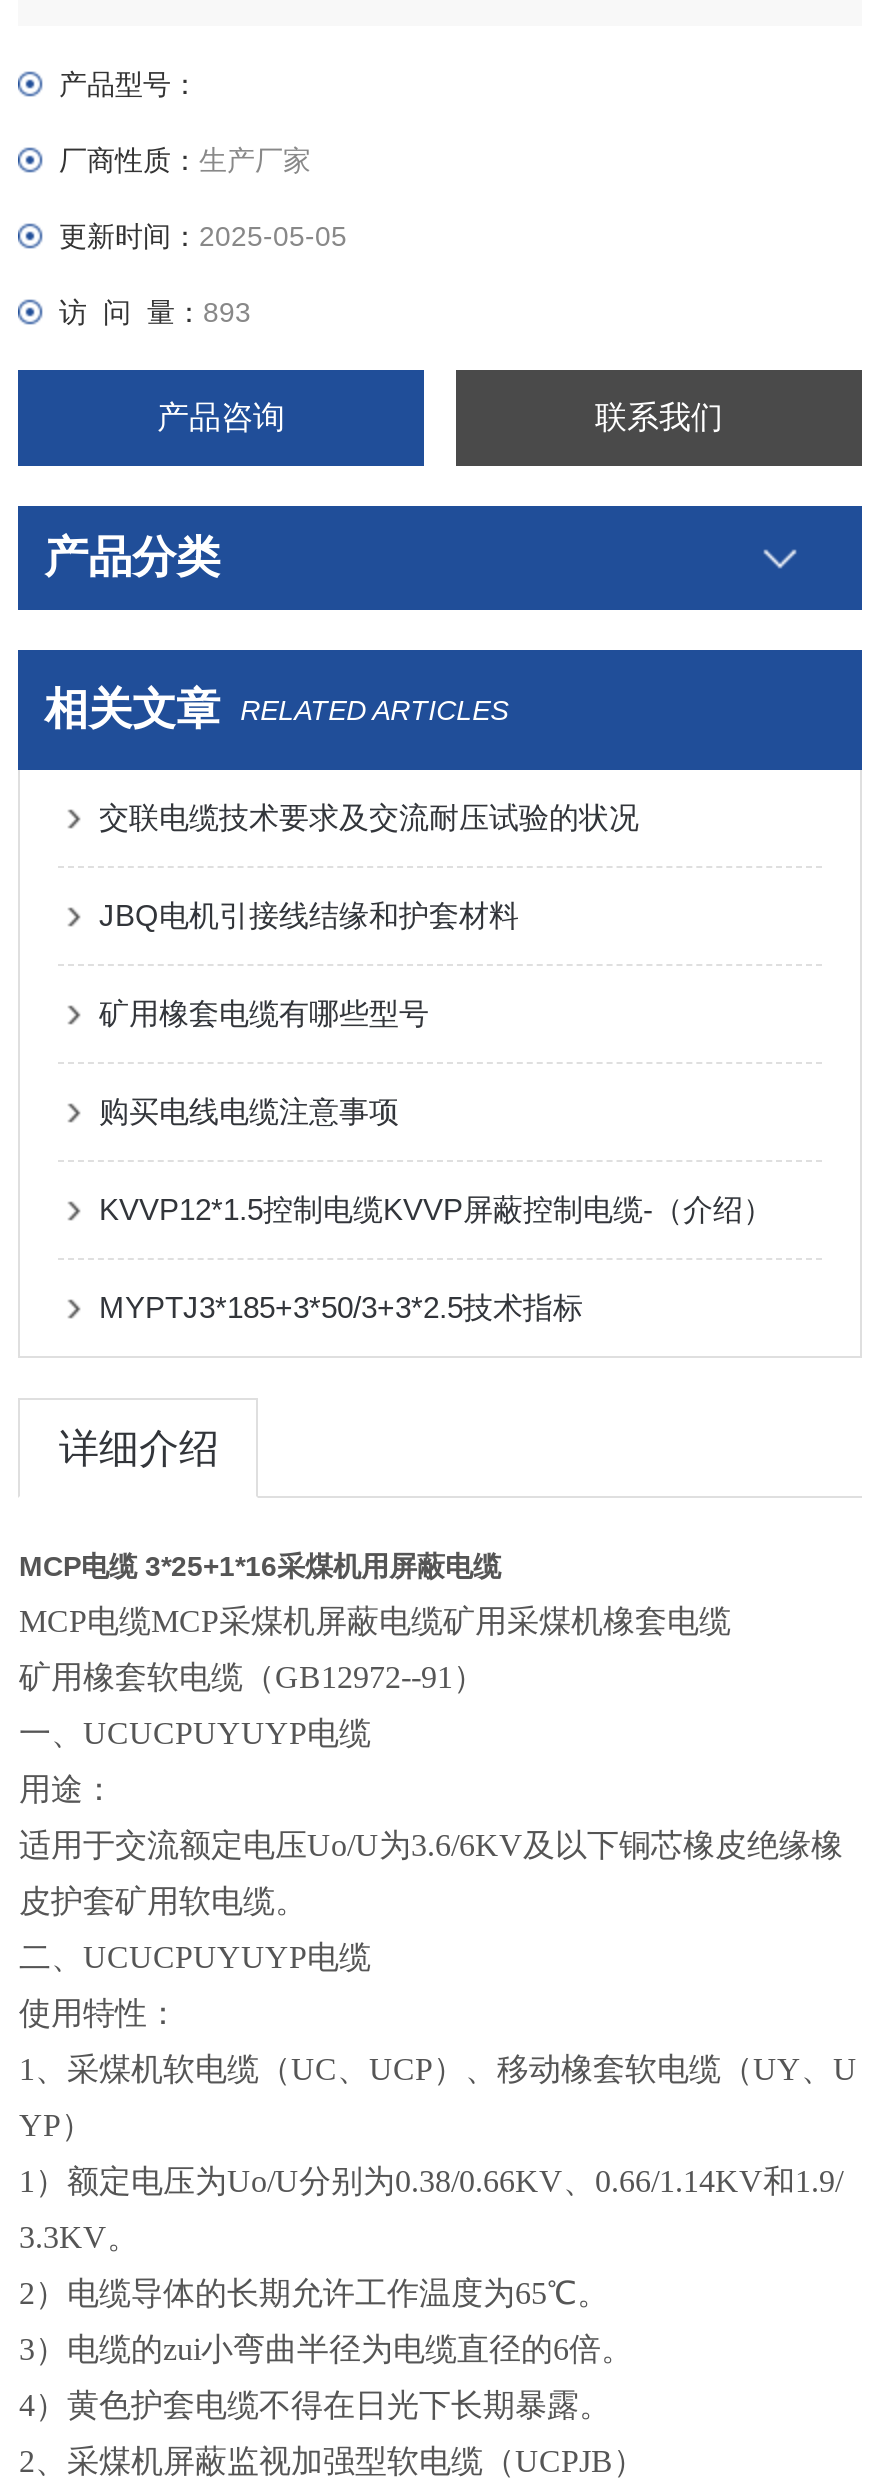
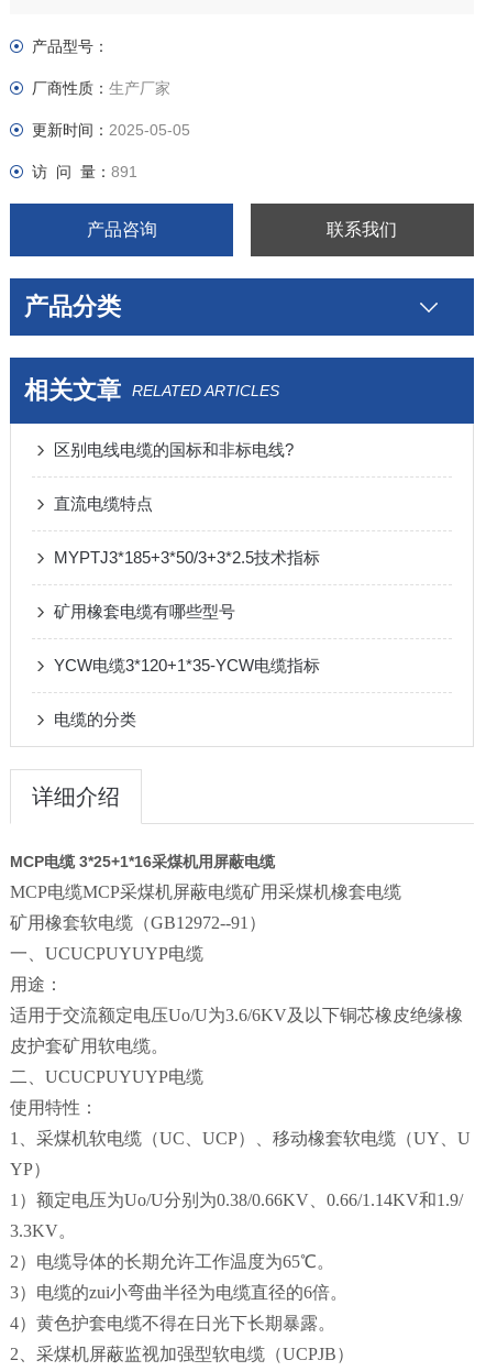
[59,296,251,328] 访 问 量：893 -> [32,163,138,180] 访 问 量：891
[99,800,773,1226] 交联电缆技术要求及交流耐压试验的状况 | JBQ电机引接线结缘和护套材料 | 购买电线电缆注意事项 | KVVP12*1.5控制电缆KVVP屏蔽控制电缆-（介绍） -> [54,440,294,513] 区别电线电缆的国标和非标电线? | 直流电缆特点
moved [99,996,429,1030] -> [54,602,236,621]: 矿用橡套电缆有哪些型号
moved [99,1290,583,1324] -> [54,548,320,567]: MYPTJ3*185+3*50/3+3*2.5技术指标
none -> [54,656,320,728] YCW电缆3*120+1*35-YCW电缆指标 | 电缆的分类

